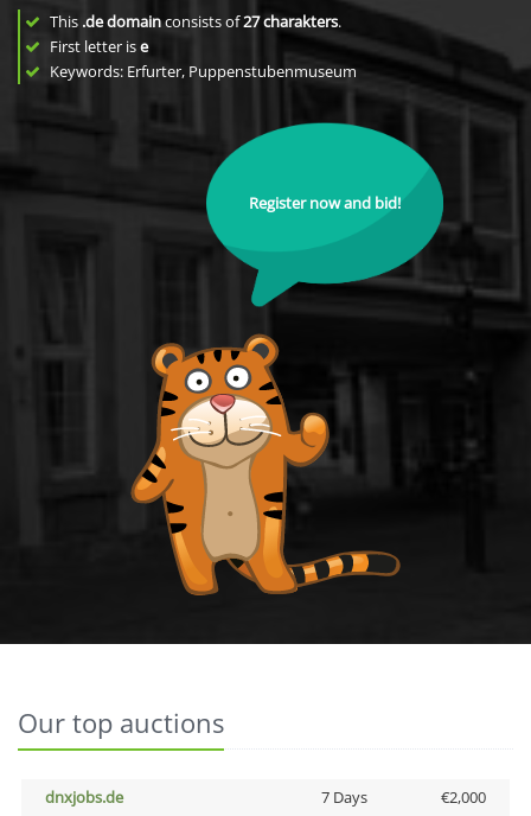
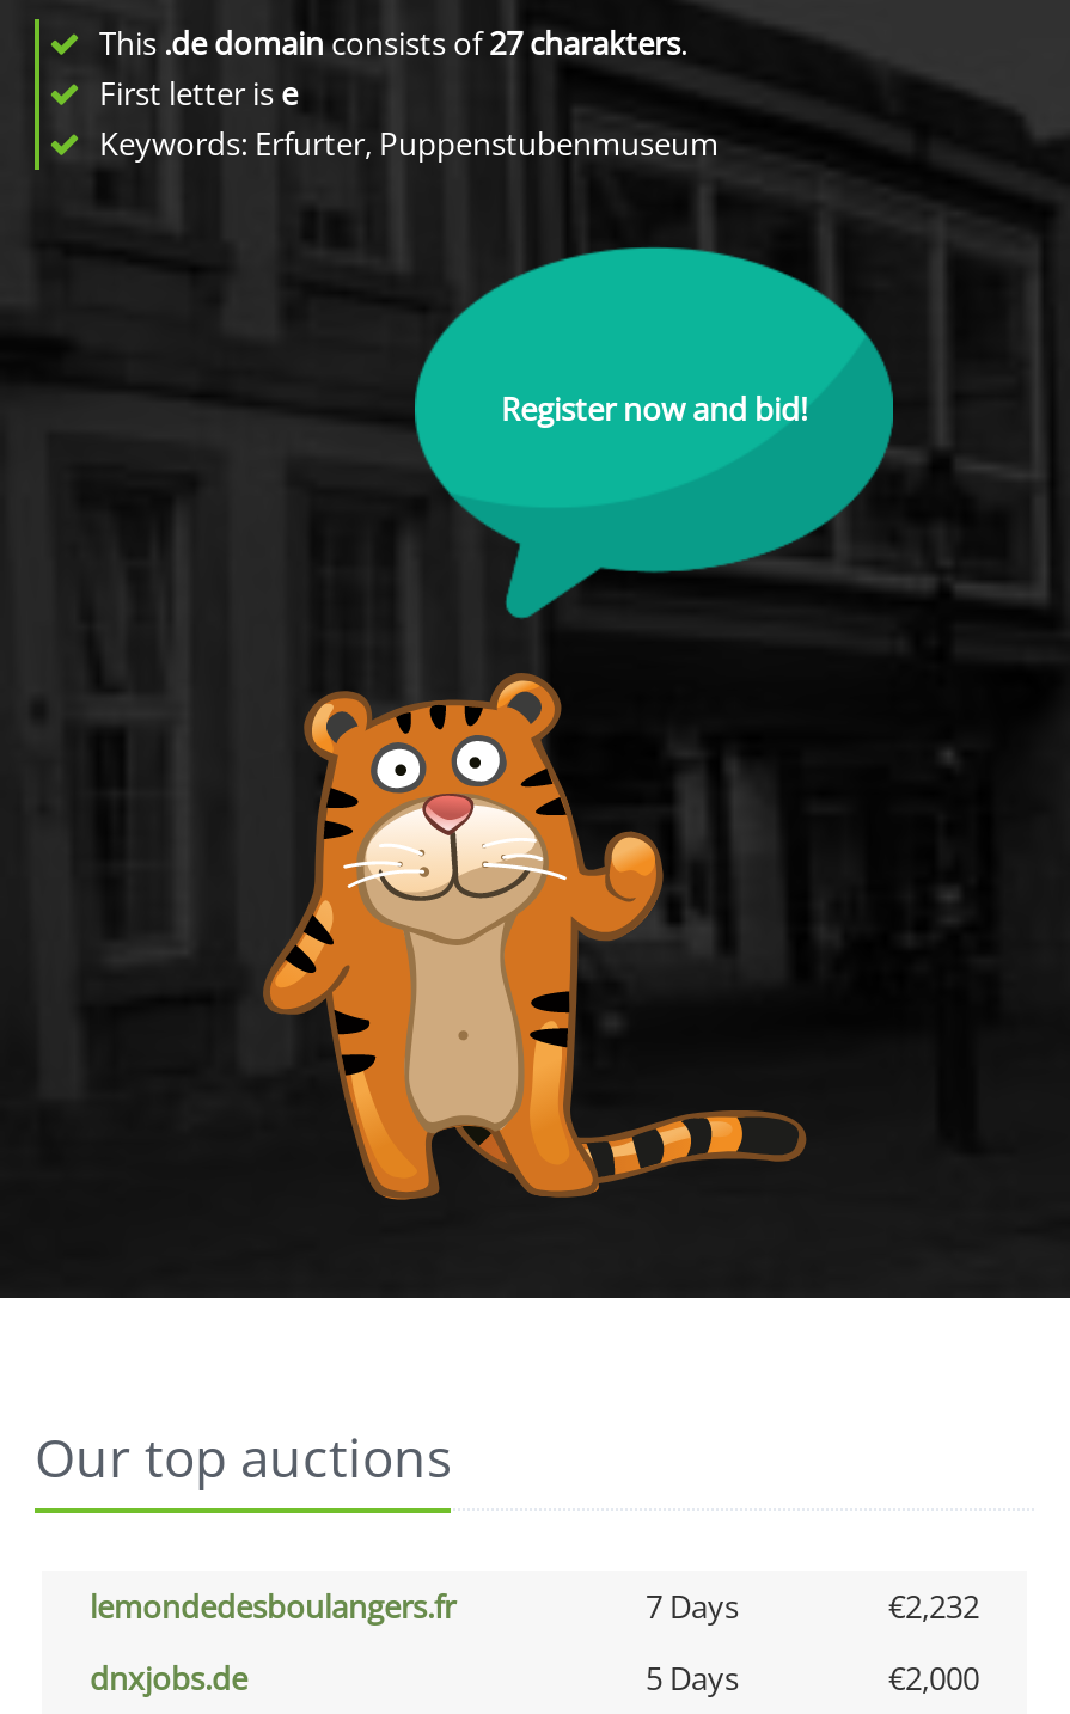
none -> [90,1585,979,1628] lemondedesboulangers.fr | 7 Days | €2,232
[321,786,367,808] 7 Days -> [646,1657,739,1700] 5 Days

